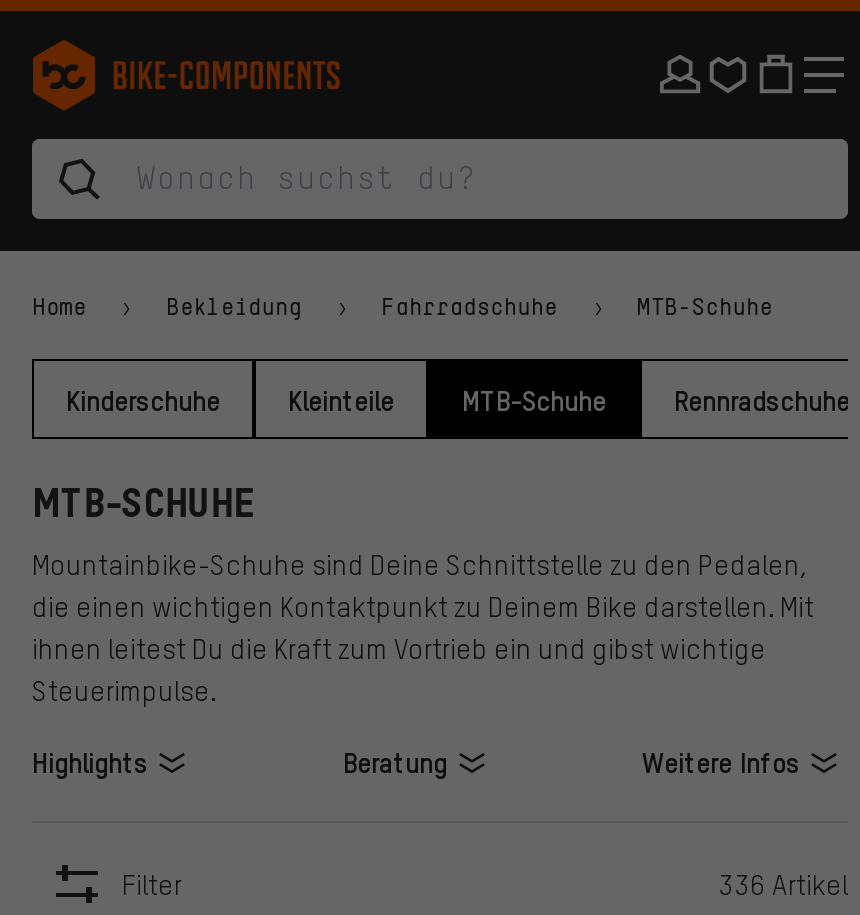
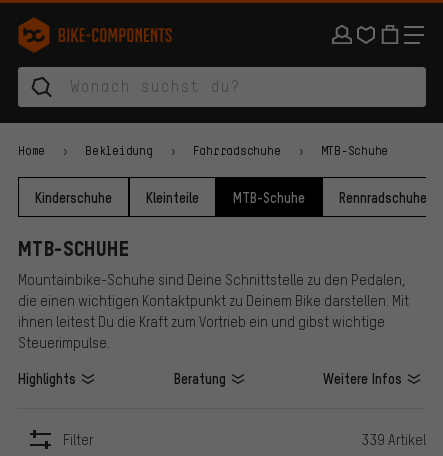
[718,867,848,901] 336 Artikel -> [361,431,426,448] 339 Artikel

